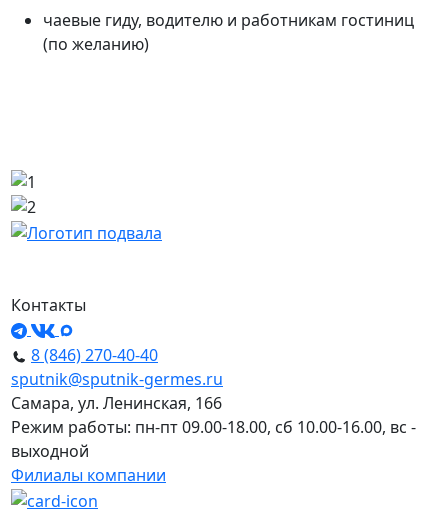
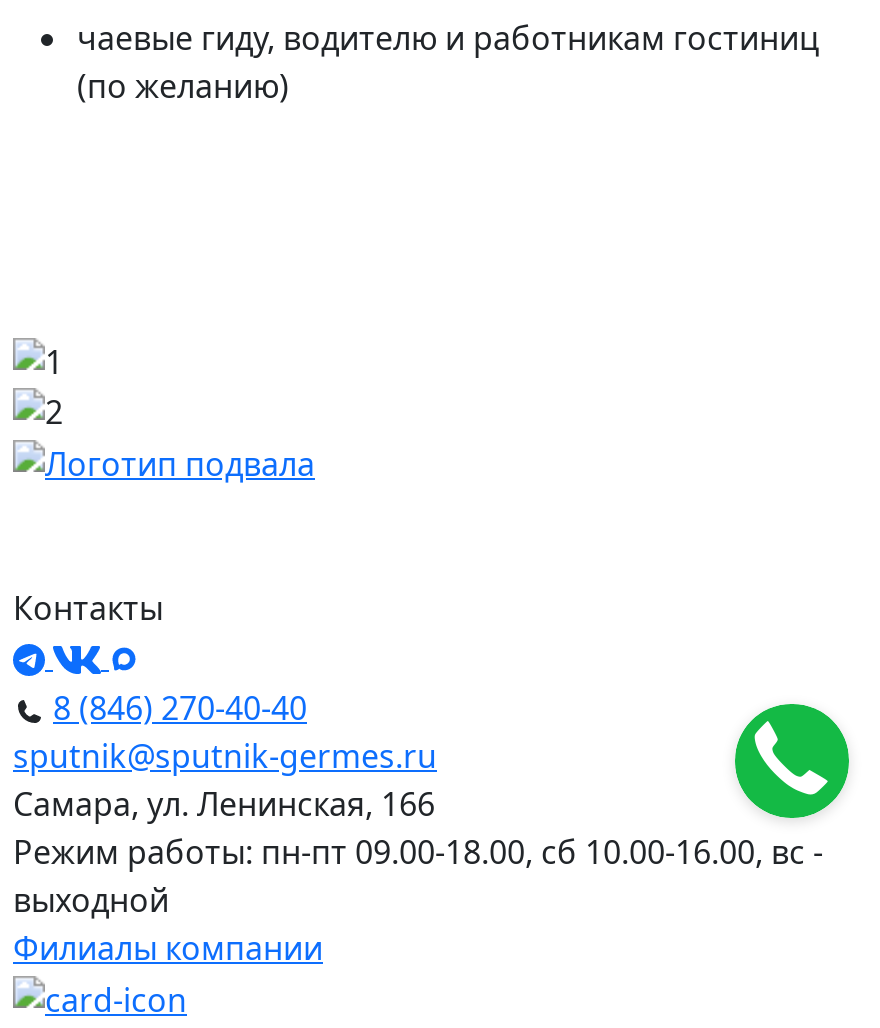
none -> [731,702,853,822] [image]

